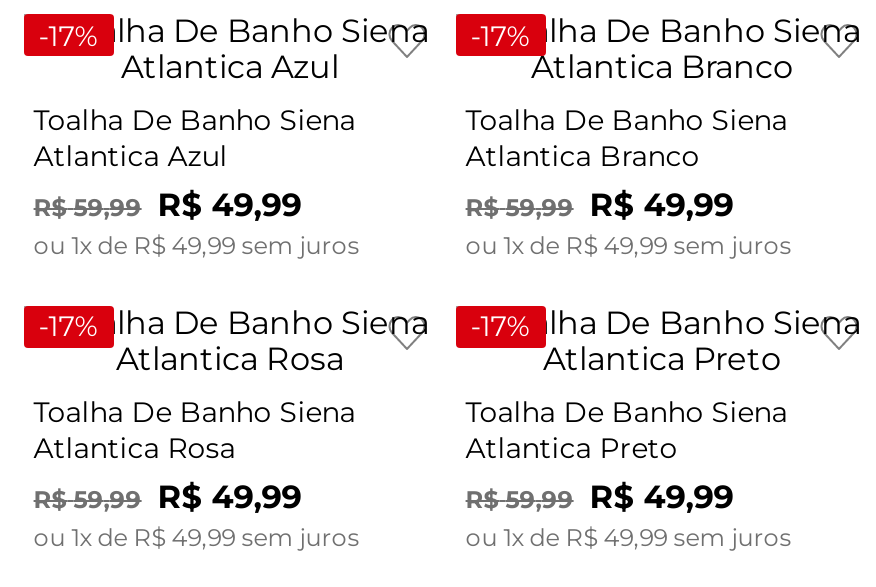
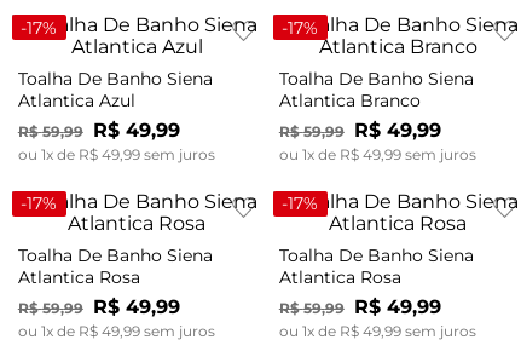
[466,430,678,466] Atlantica Preto -> [279,266,401,288] Atlantica Rosa

